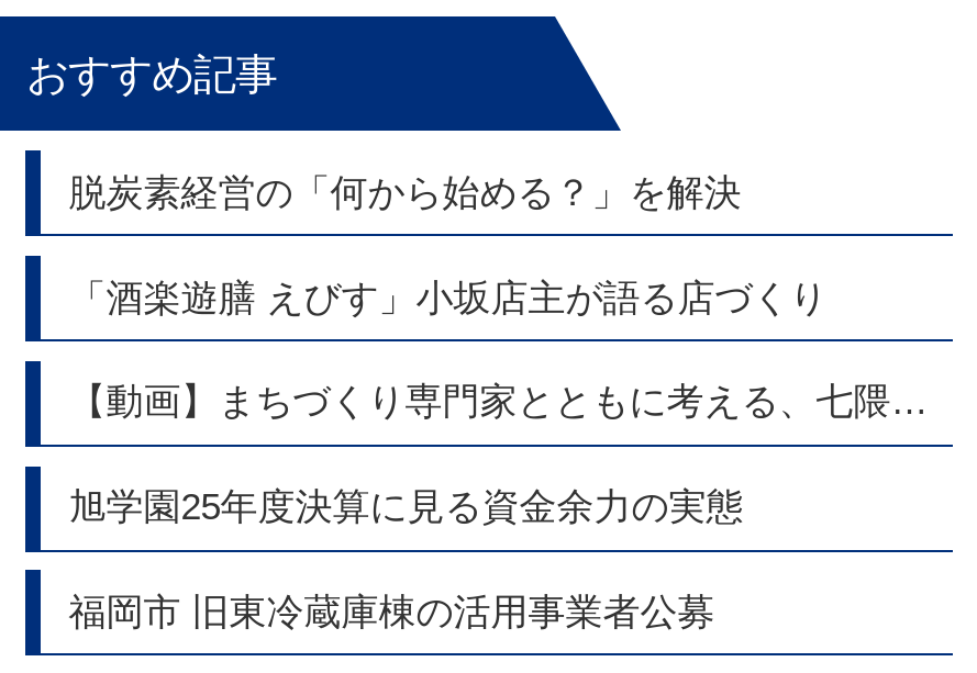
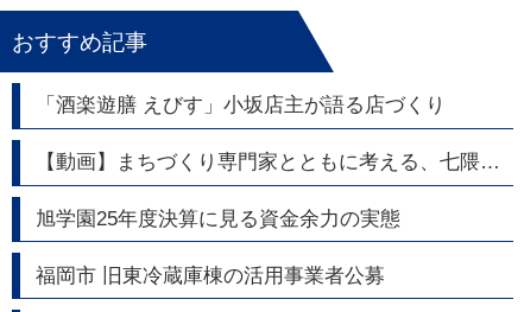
[69,172,741,214] 脱炭素経営の「何から始める？」を解決 -> none

